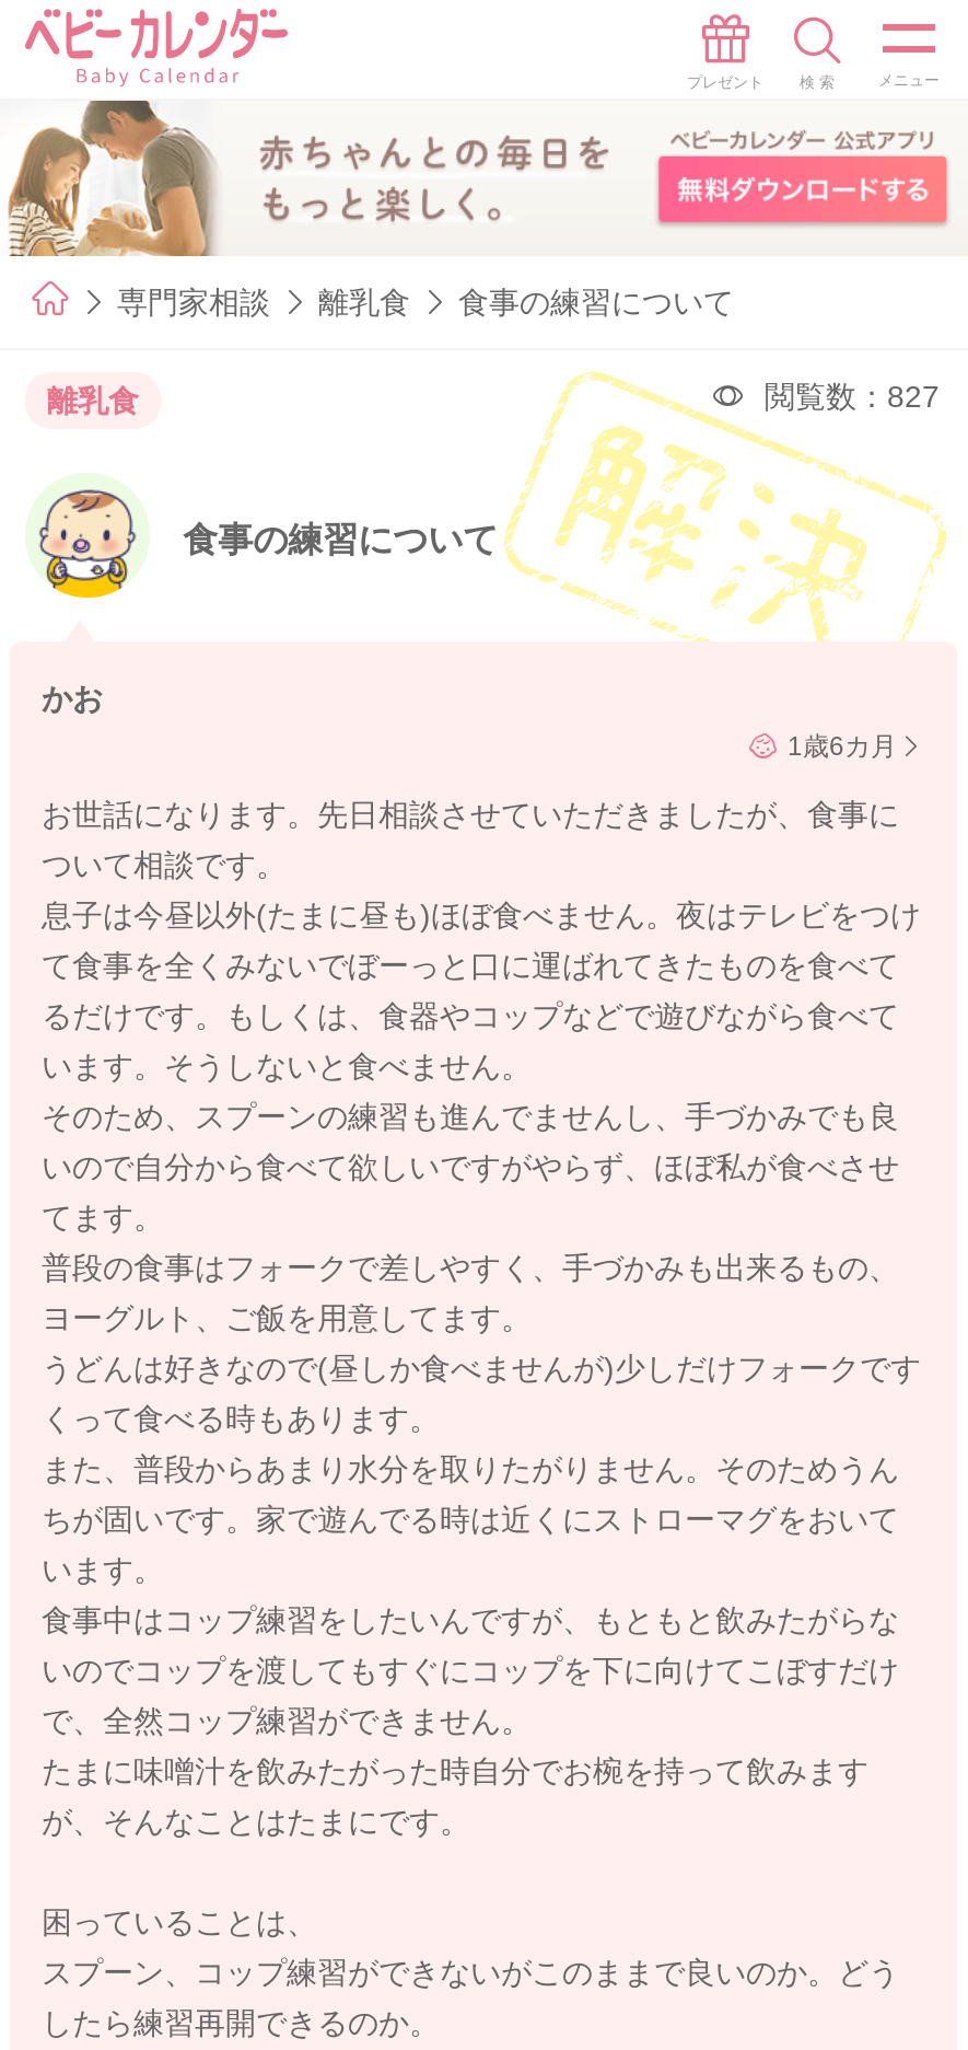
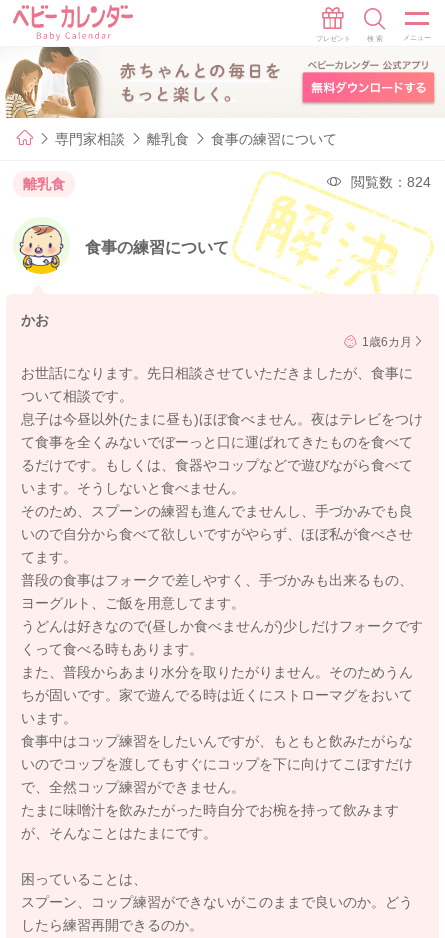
[765,379,940,414] 閲覧数：827 -> [351,174,431,190] 閲覧数：824

